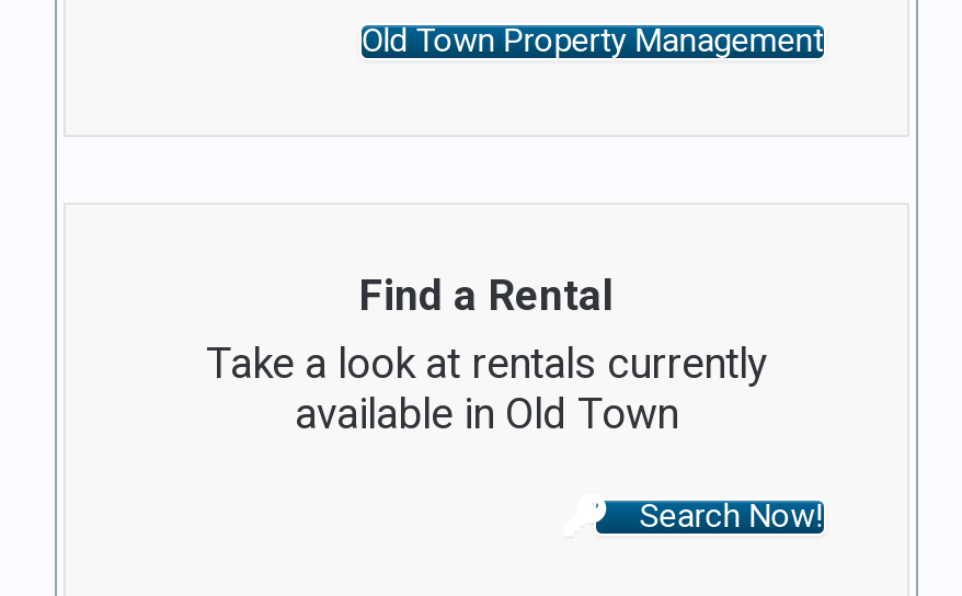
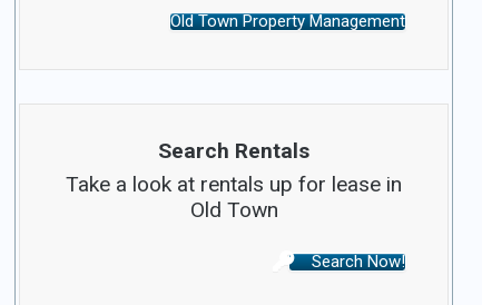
[206,271,767,439] Find a Rental | Take a look at rentals currently | available in Old Town -> [66,138,402,223] Search Rentals | Take a look at rentals up for lease in | Old Town

